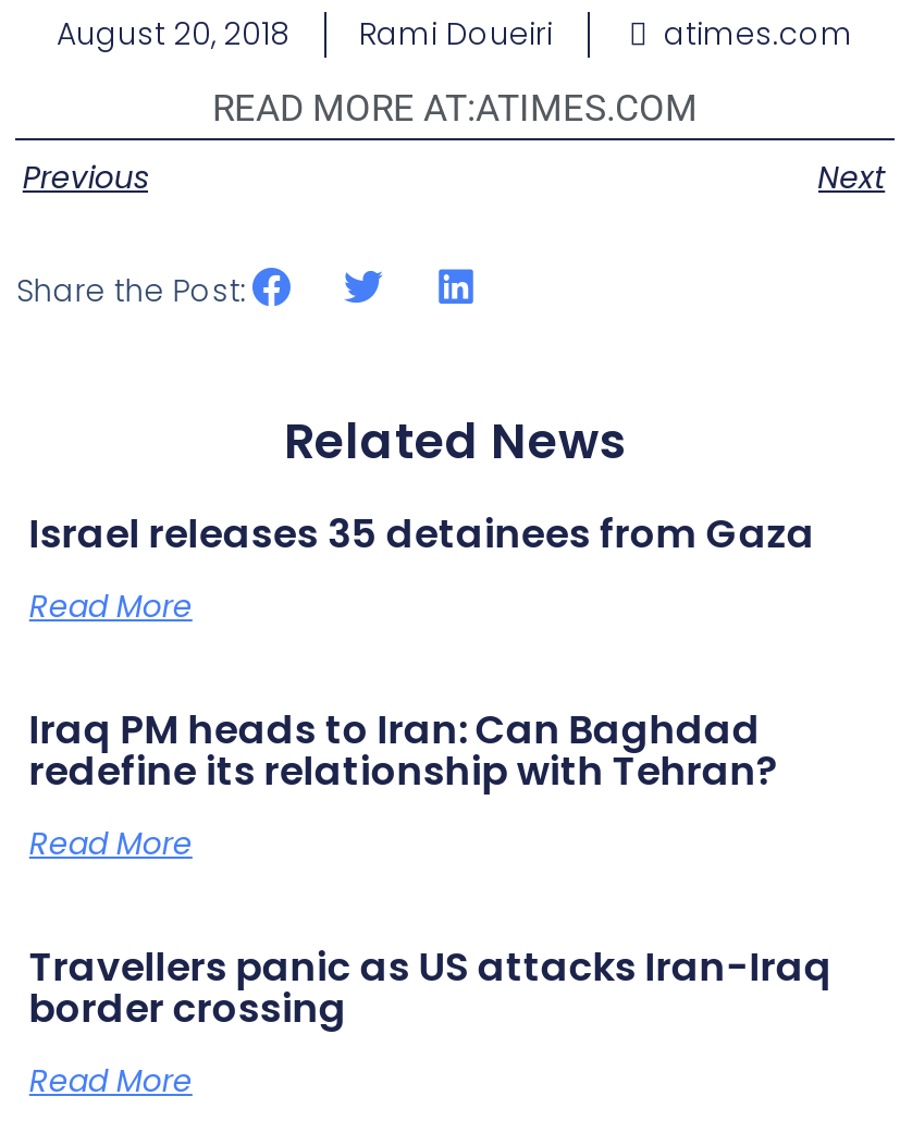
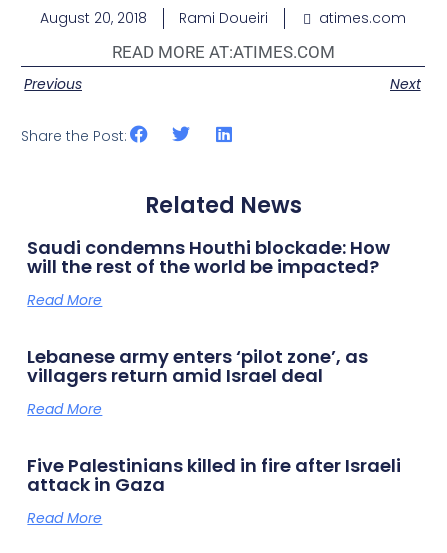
[29,505,815,559] Israel releases 35 detainees from Gaza -> [27,235,390,279] Saudi condemns Houthi blockade: How | will the rest of the world be impacted?
[29,701,778,796] Iraq PM heads to Iran: Can Baghdad | redefine its relationship with Tehran? -> [27,344,368,388] Lebanese army enters ‘pilot zone’, as | villagers return amid Israel deal
[29,938,832,1034] Travellers panic as US attacks Iran-Iraq | border crossing -> [27,453,401,497] Five Palestinians killed in fire after Israeli | attack in Gaza

